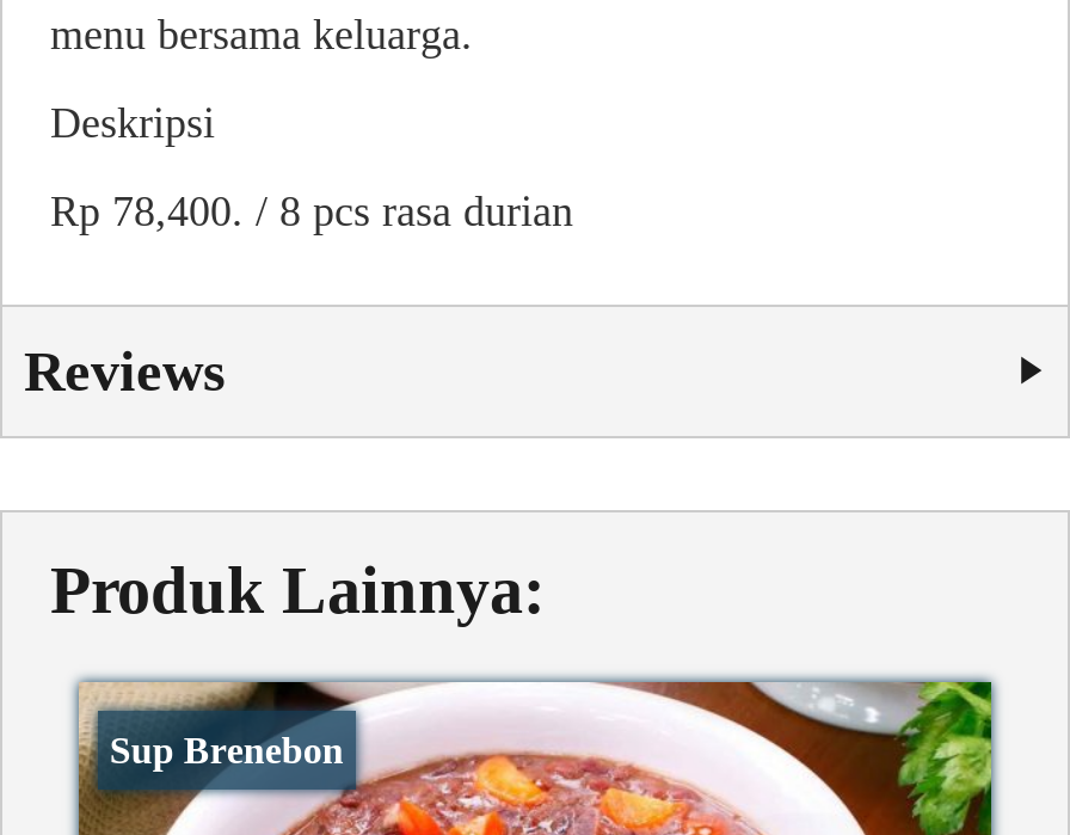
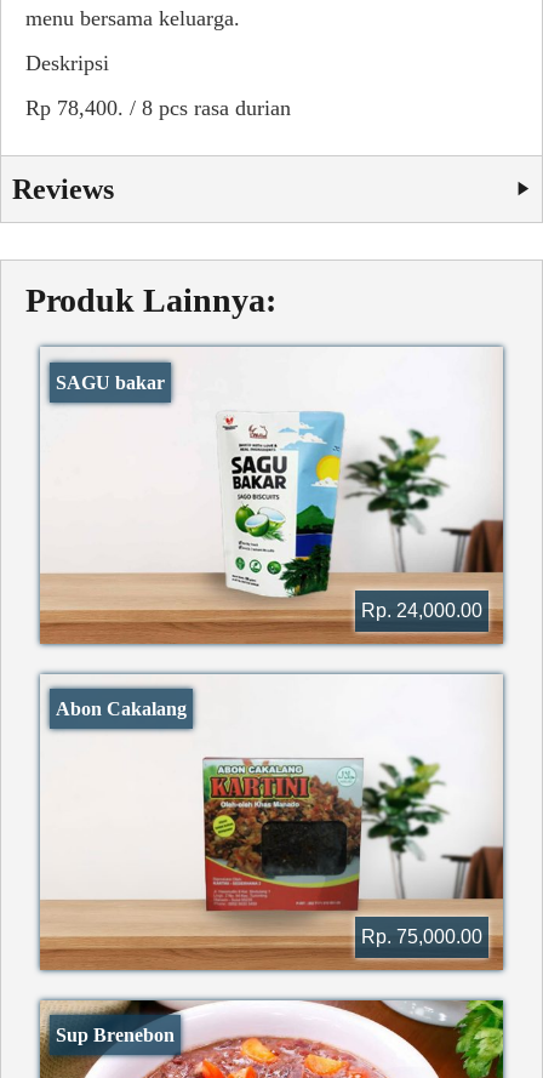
none -> [39,347,504,649] [image] | SAGU bakar
none -> [39,669,504,974] [image] | Abon Cakalang
none -> [362,600,483,621] Rp. 24,000.00
none -> [362,927,483,947] Rp. 75,000.00

